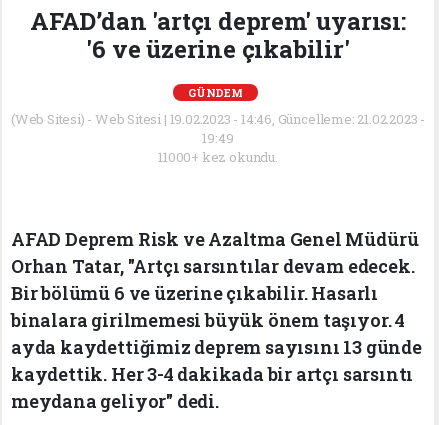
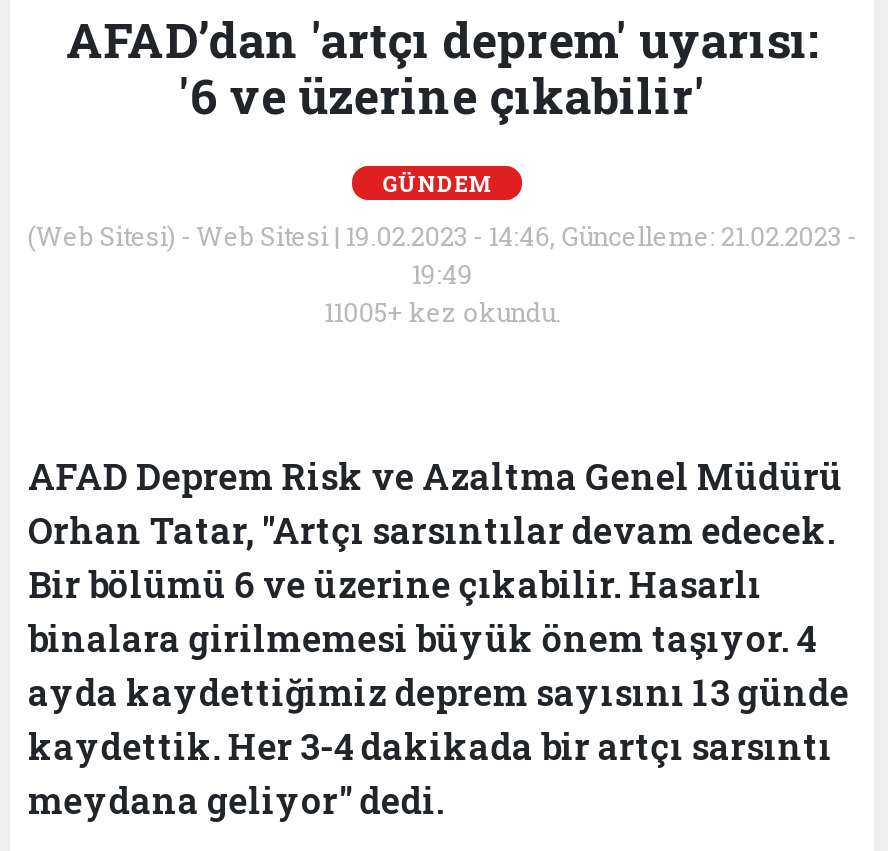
[158,148,278,166] 11000+ kez okundu. -> [323,295,561,331] 11005+ kez okundu.

